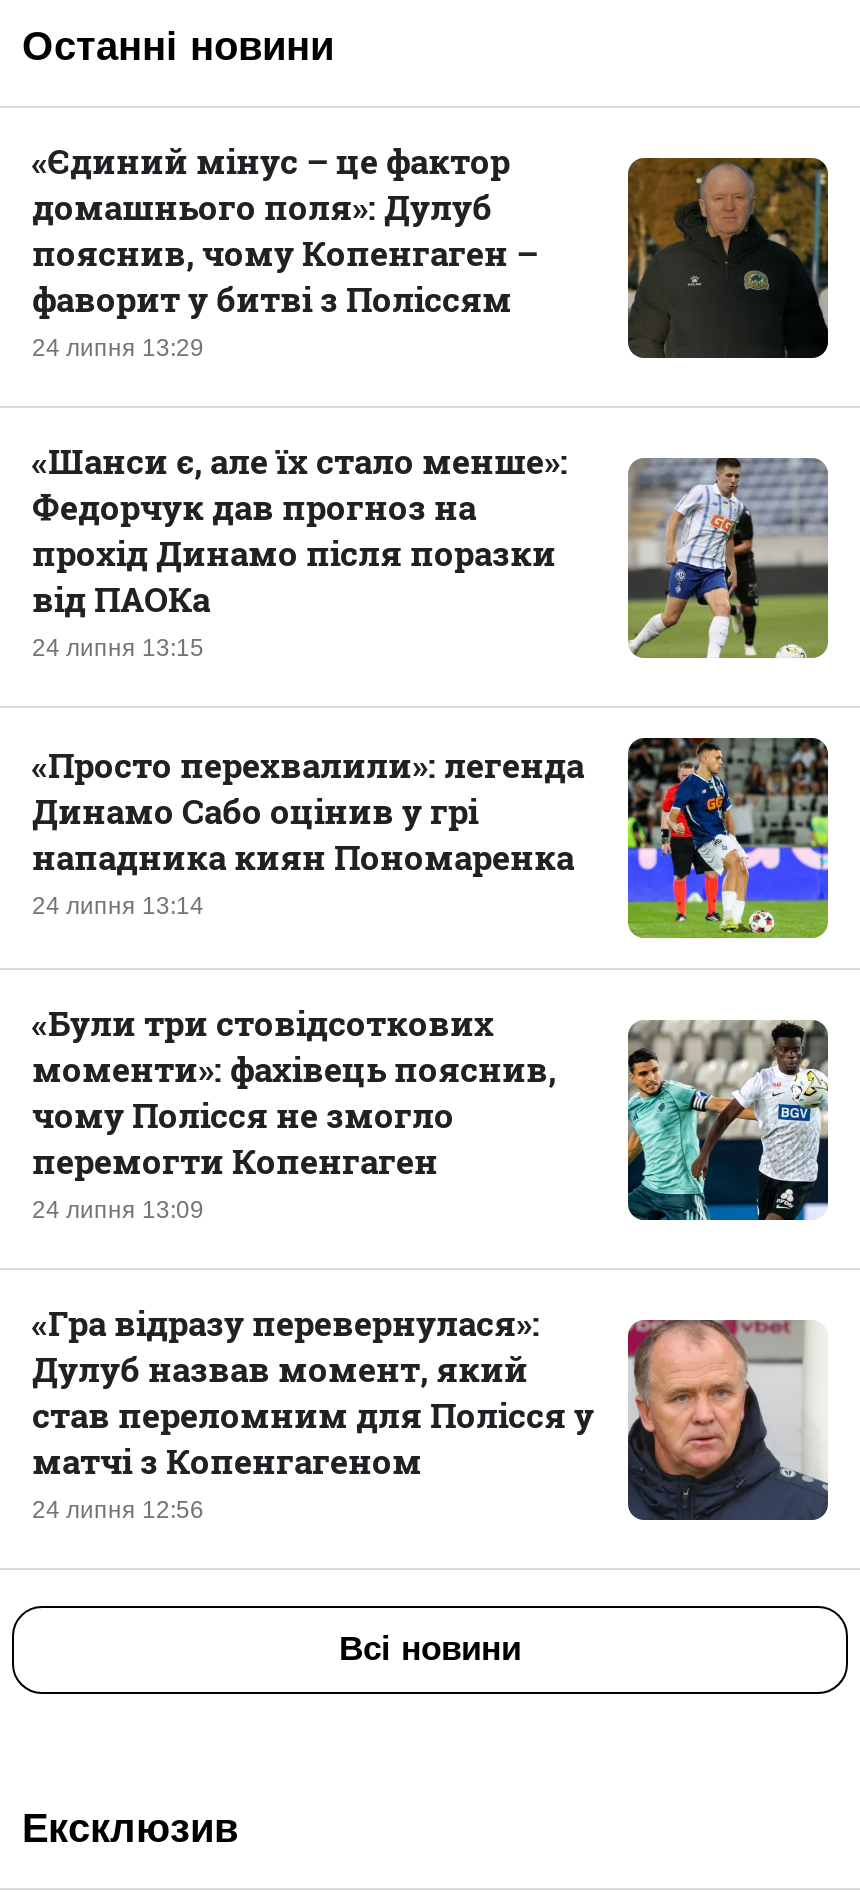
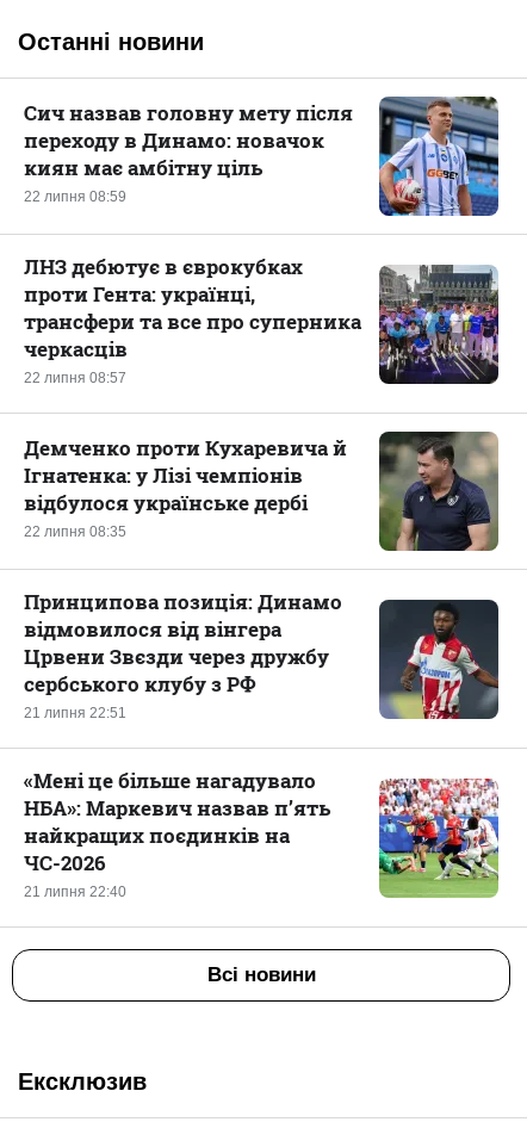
[32,138,538,322] «Єдиний мінус – це фактор | домашнього поля»: Дулуб | пояснив, чому Копенгаген – | фаворит у битві з Поліссям -> [24,99,353,181] Сич назвав головну мету після | переходу в Динамо: новачок | киян має амбітну ціль
[626,156,830,360] [image] -> [378,95,500,217] [image]
[32,334,204,362] 24 липня 13:29 -> [24,188,126,205] 22 липня 08:59
[32,438,830,660] [image] | «Шанси є, але їх стало менше»: | Федорчук дав прогноз на | прохід Динамо після поразки | від ПАОКа -> [24,253,500,385] [image] | ЛНЗ дебютує в єврокубках | проти Гента: українці, | трансфери та все про суперника | черкасців
[32,634,204,662] 24 липня 13:15 -> [24,370,126,386] 22 липня 08:57
[32,736,830,940] [image] | «Просто перехвалили»: легенда | Динамо Сабо оцінив у грі | нападника киян Пономаренка -> [24,430,500,552] [image] | Демченко проти Кухаревича й | Ігнатенка: у Лізі чемпіонів | відбулося українське дербі
[32,892,204,920] 24 липня 13:14 -> [24,523,126,540] 22 липня 08:35
[32,1000,828,1222] [image] | «Були три стовідсоткових | моменти»: фахівець пояснив, | чому Полісся не змогло | перемогти Копенгаген -> [24,588,500,720] [image] | Принципова позиція: Динамо | відмовилося від вінгера | Црвени Звєзди через дружбу | сербського клубу з РФ
[32,1196,204,1224] 24 липня 13:09 -> [24,705,126,721] 21 липня 22:51
[32,1300,830,1522] [image] | «Гра відразу перевернулася»: | Дулуб назвав момент, який | став переломним для Полісся у | матчі з Копенгагеном -> [24,767,500,899] [image] | «Мені це більше нагадувало | НБА»: Маркевич назвав п’ять | найкращих поєдинків на | ЧС-2026
[32,1496,204,1524] 24 липня 12:56 -> [24,884,126,900] 21 липня 22:40

